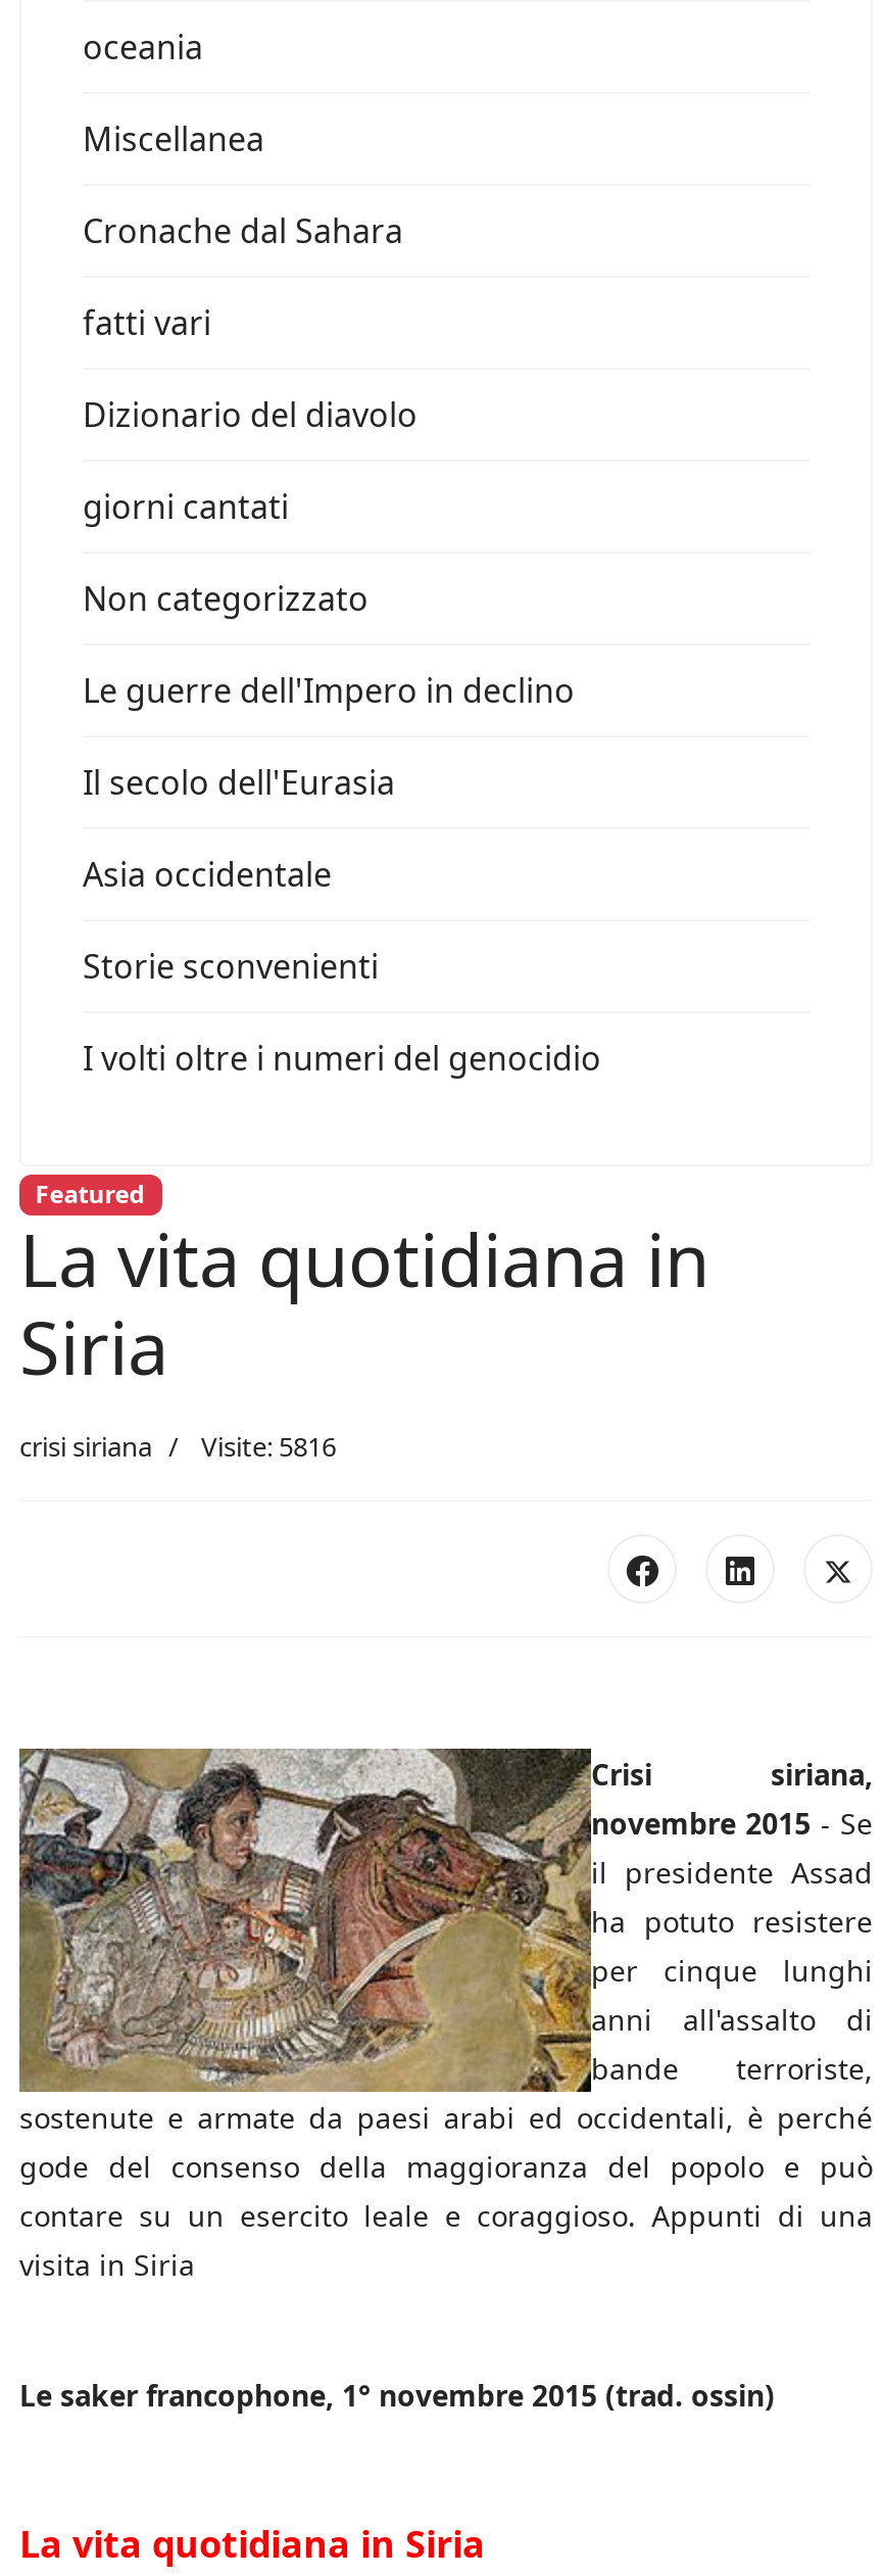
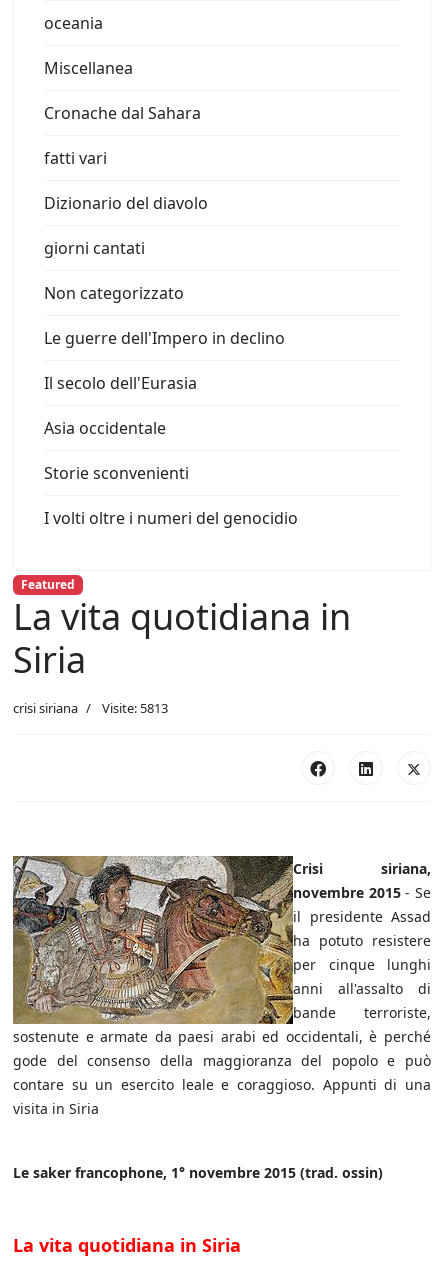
[19,1428,336,1465] crisi siriana Visite: 5816 -> [13,699,168,717] crisi siriana Visite: 5813

